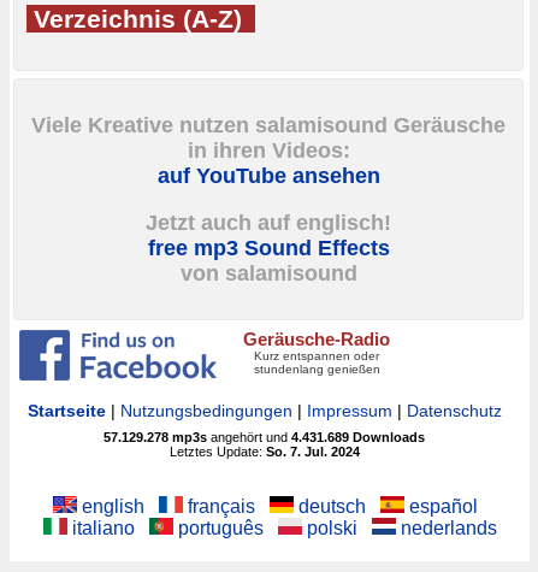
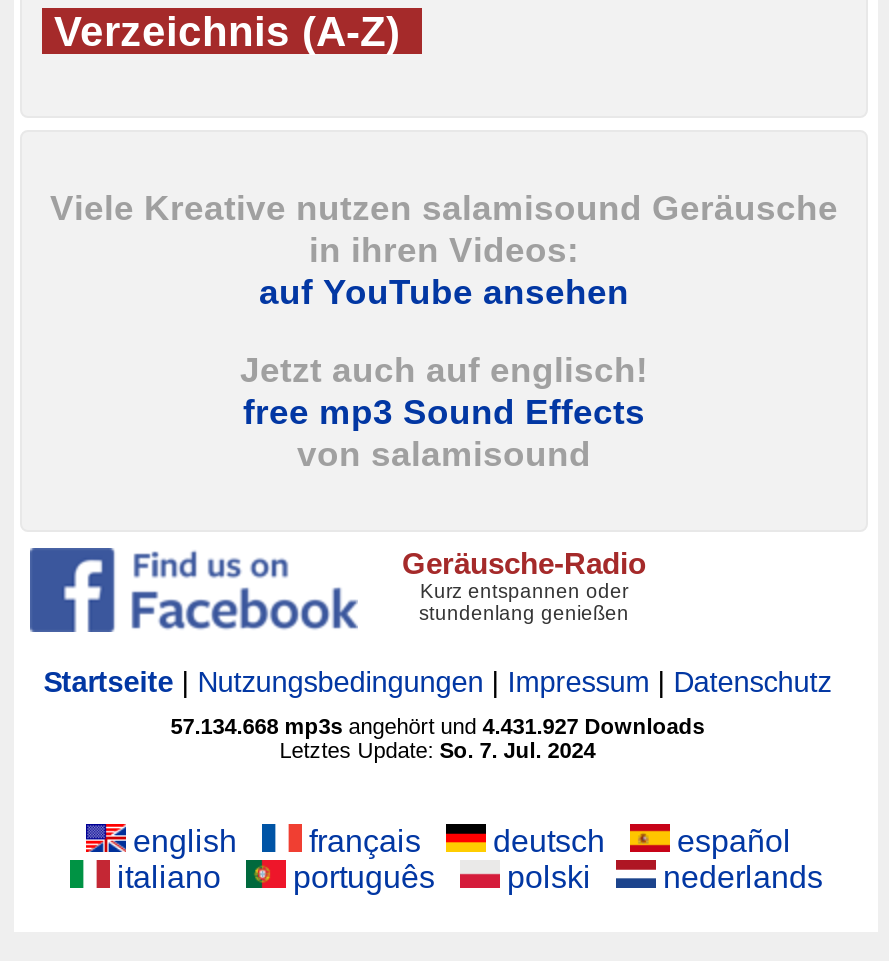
[104,430,425,445] 57.129.278 mp3s angehört und 4.431.689 Downloads -> [170,714,704,738] 57.134.668 mp3s angehört und 4.431.927 Downloads

